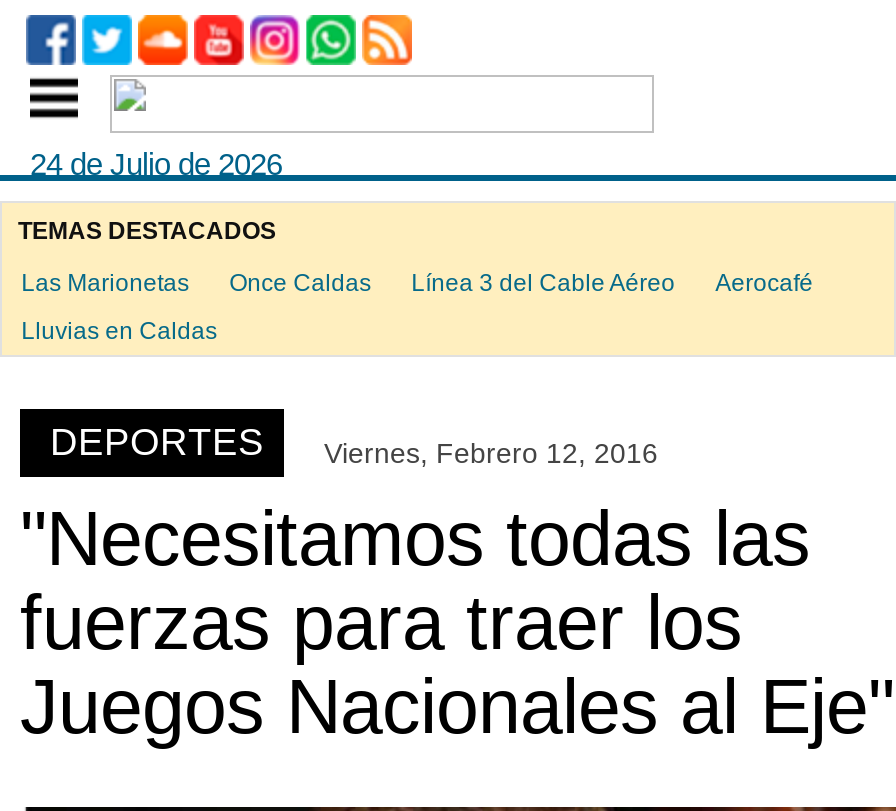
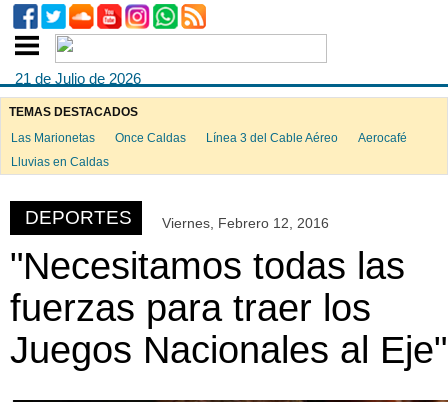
[30,147,282,181] 24 de Julio de 2026 -> [15,70,141,87] 21 de Julio de 2026

